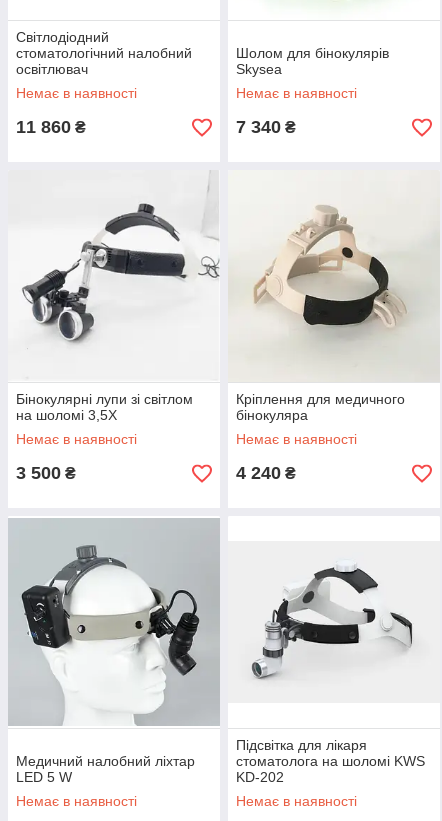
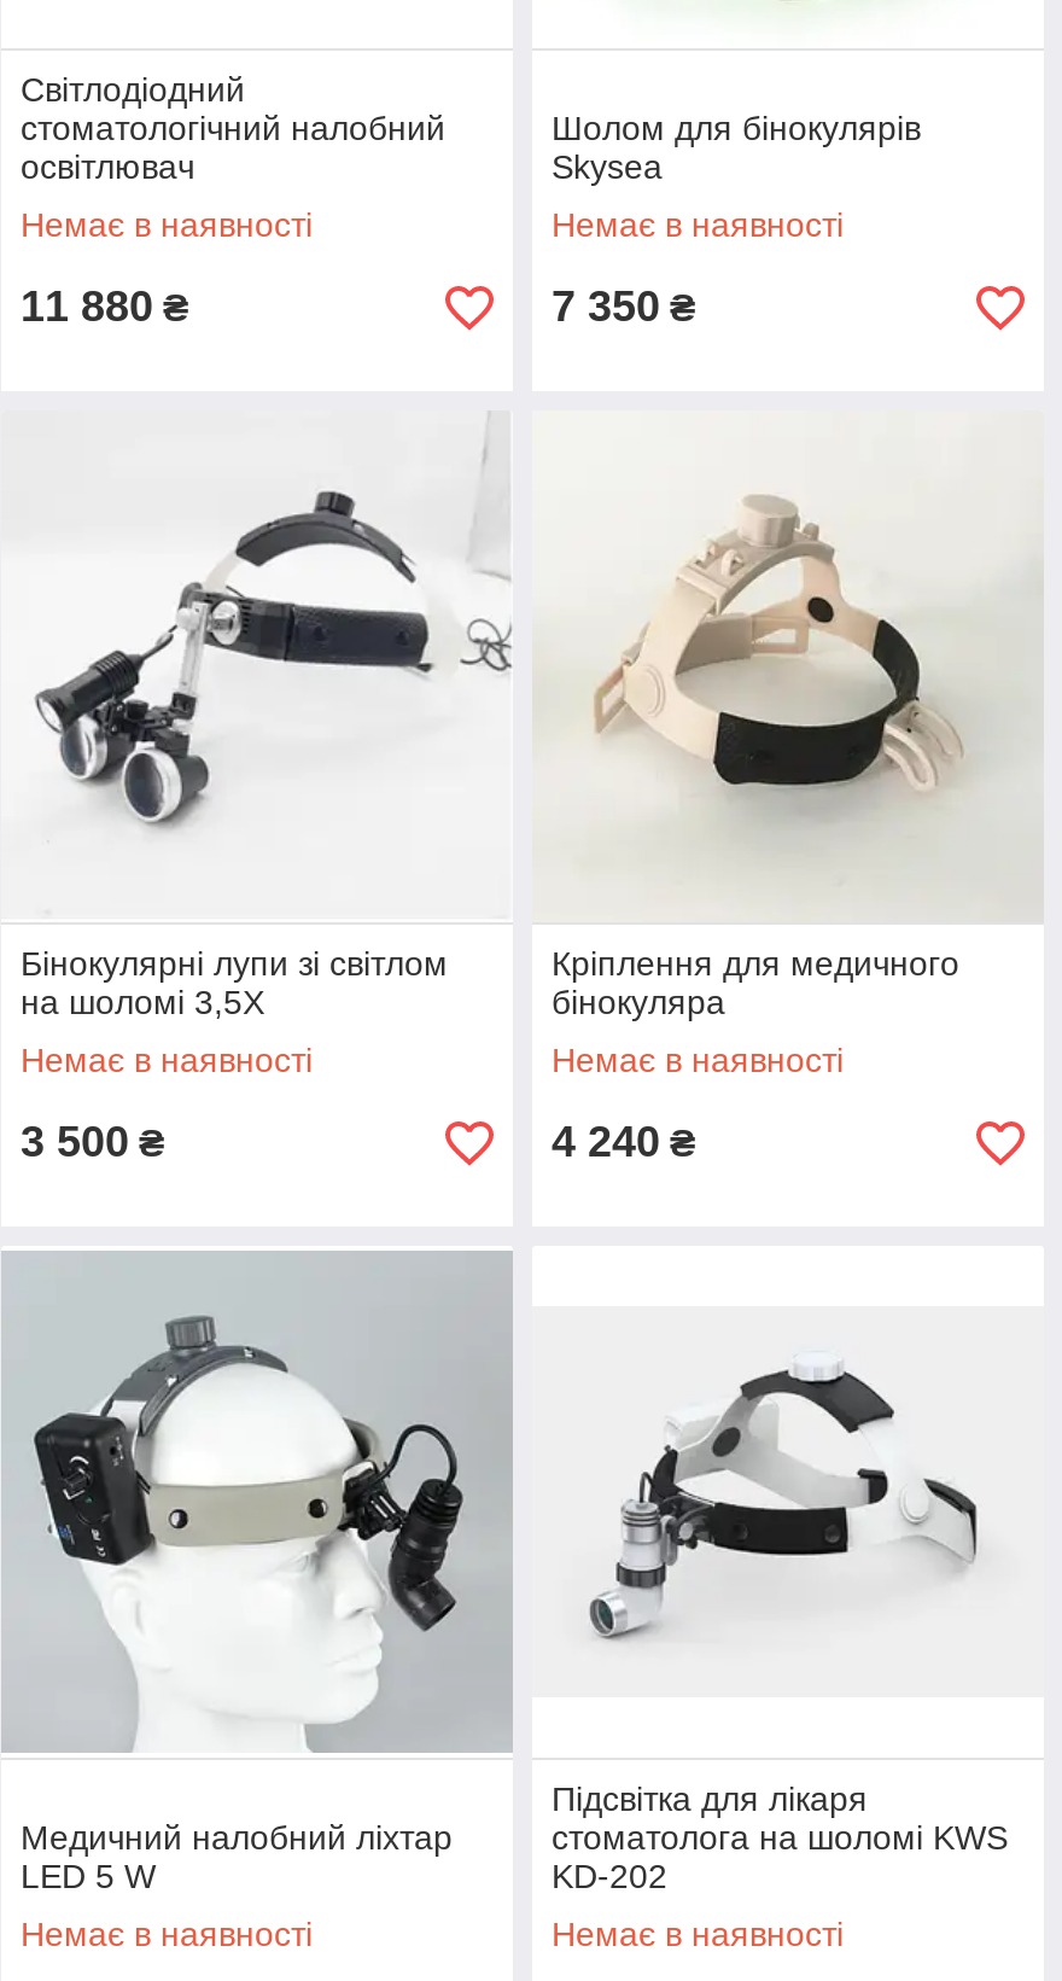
[16,117,86,137] 11 860 ₴ -> [21,282,189,331] 11 880 ₴
[236,117,296,137] 7 340 ₴ -> [552,282,696,331] 7 350 ₴

